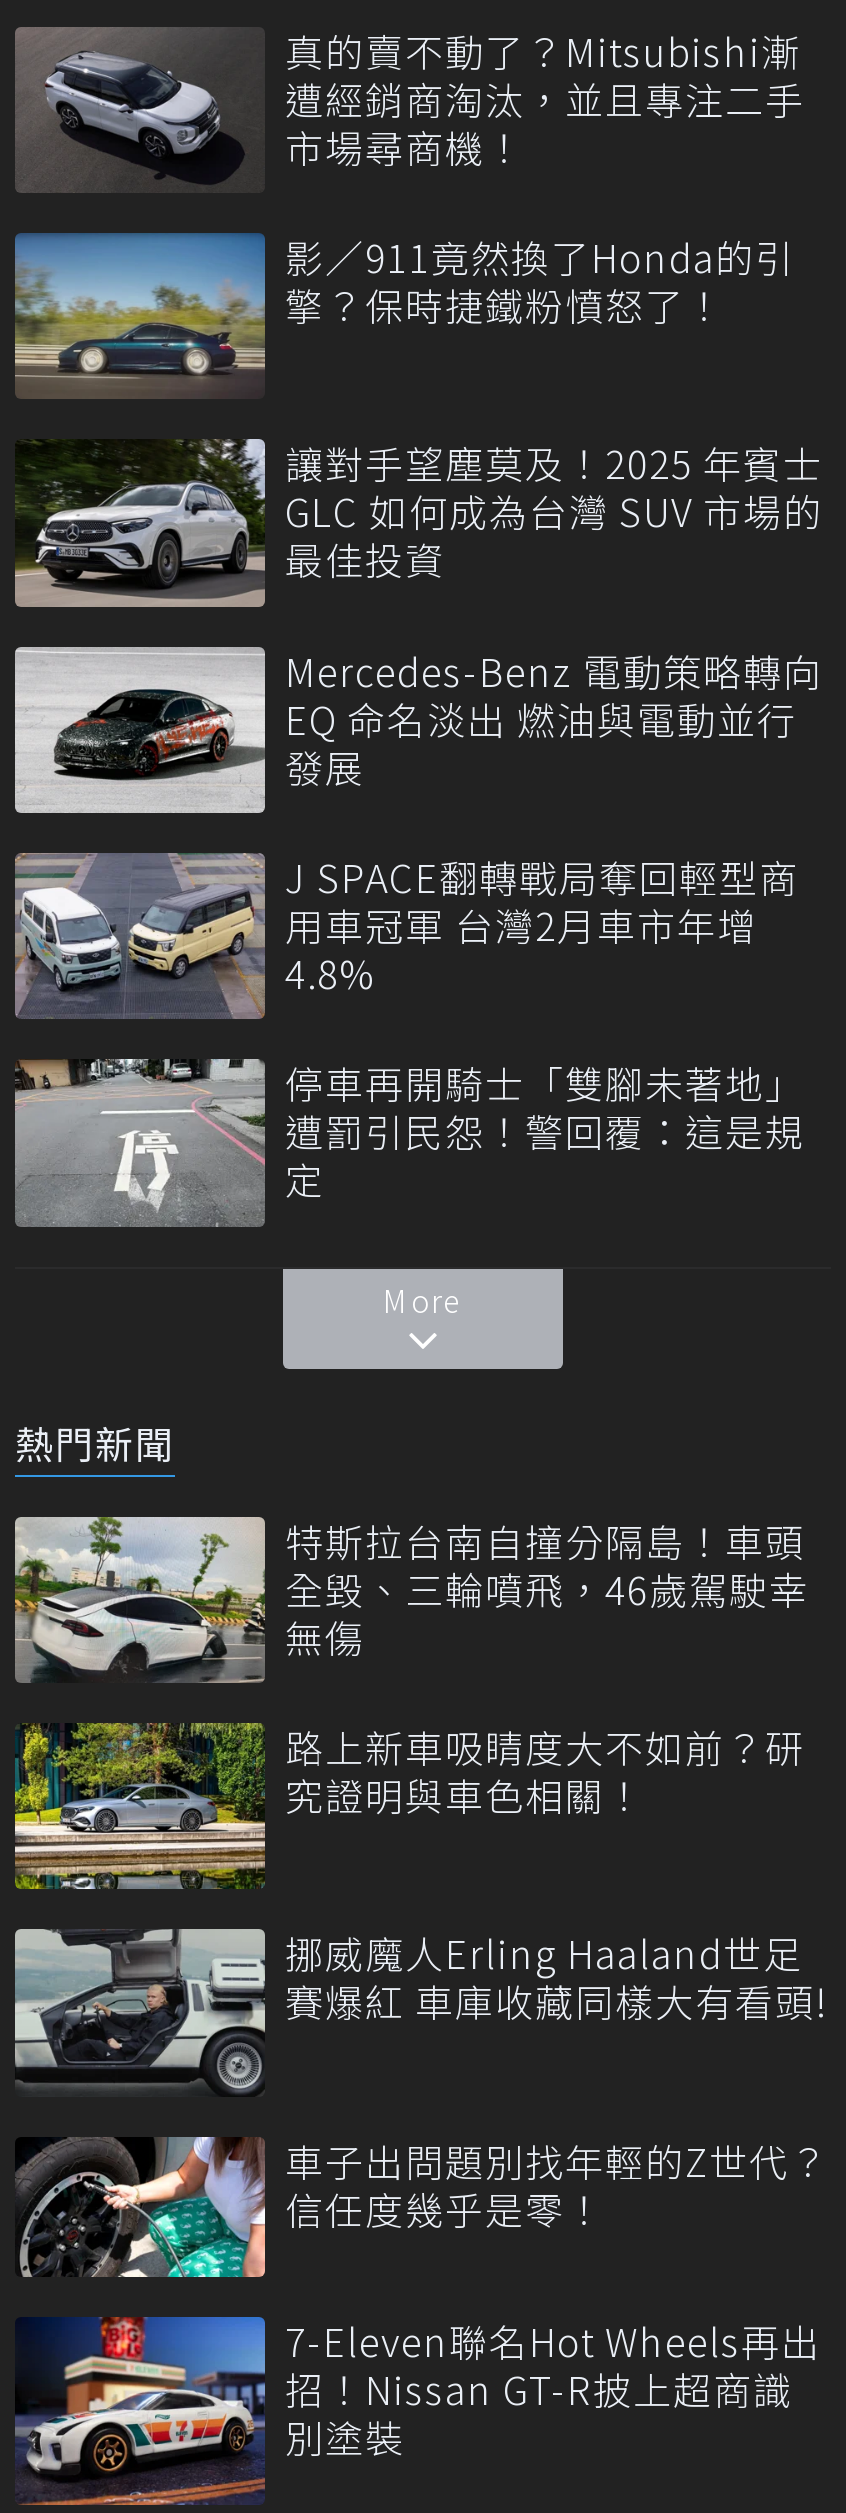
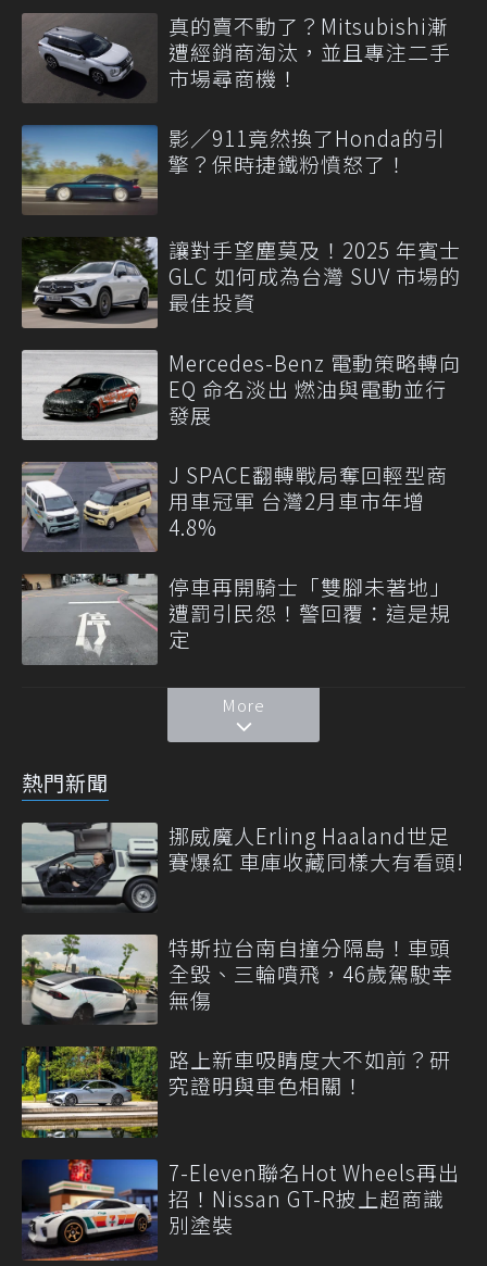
moved [11,1513,809,1821] -> [20,932,453,1100]: [image] | 特斯拉台南自撞分隔島！車頭 | 全毀、三輪噴飛，46歲駕駛幸 | 無傷 | 路上新車吸睛度大不如前？研 | 究證明與車色相關！
moved [13,1926,829,2093] -> [21,820,464,911]: [image] | 挪威魔人Erling Haaland世足 | 賽爆紅 車庫收藏同樣大有看頭!
[17,2132,829,2279] [image] | 車子出問題別找年輕的Z世代？ | 信任度幾乎是零！ -> none

